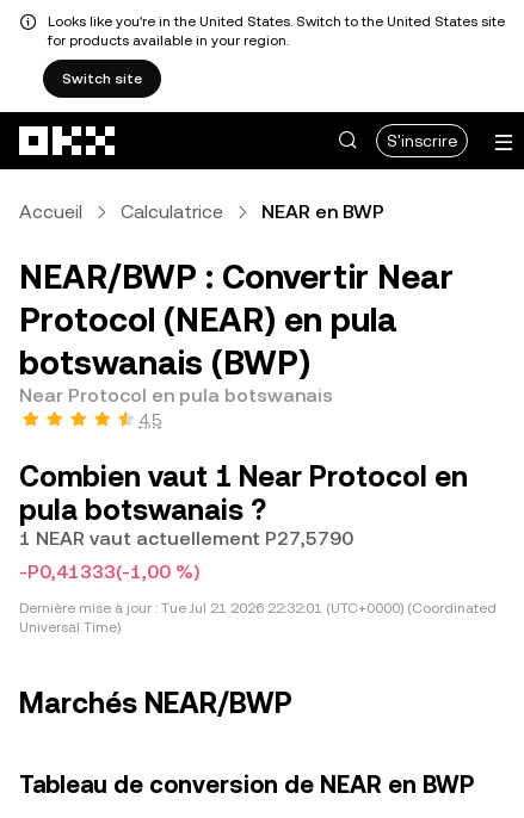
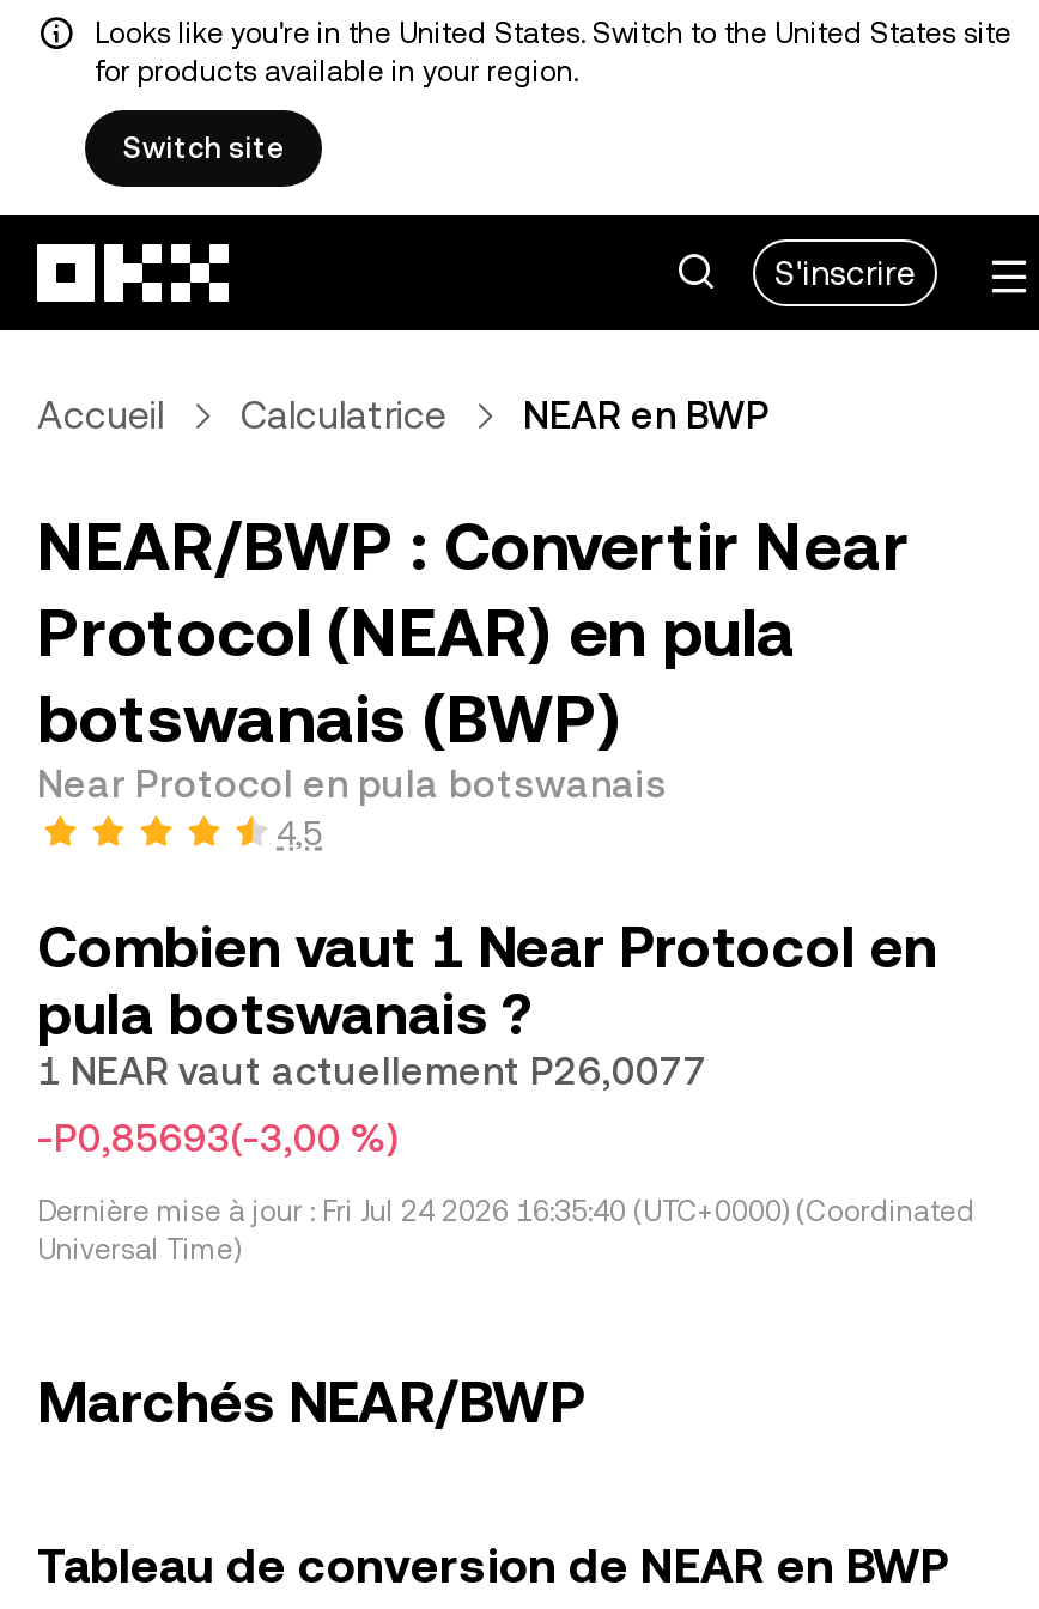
[19,527,353,550] 1 NEAR vaut actuellement P27,5790 -> [37,1049,707,1094] 1 NEAR vaut actuellement P26,0077
[19,560,199,583] -P0,41333(-1,00 %) -> [37,1116,399,1161] -P0,85693(-3,00 %)
[19,600,497,616] Dernière mise à jour : Tue Jul 21 2026 22:32:01 (UTC+0000) (Coordinated -> [37,1195,976,1228] Dernière mise à jour : Fri Jul 24 2026 16:35:40 (UTC+0000) (Coordinated

